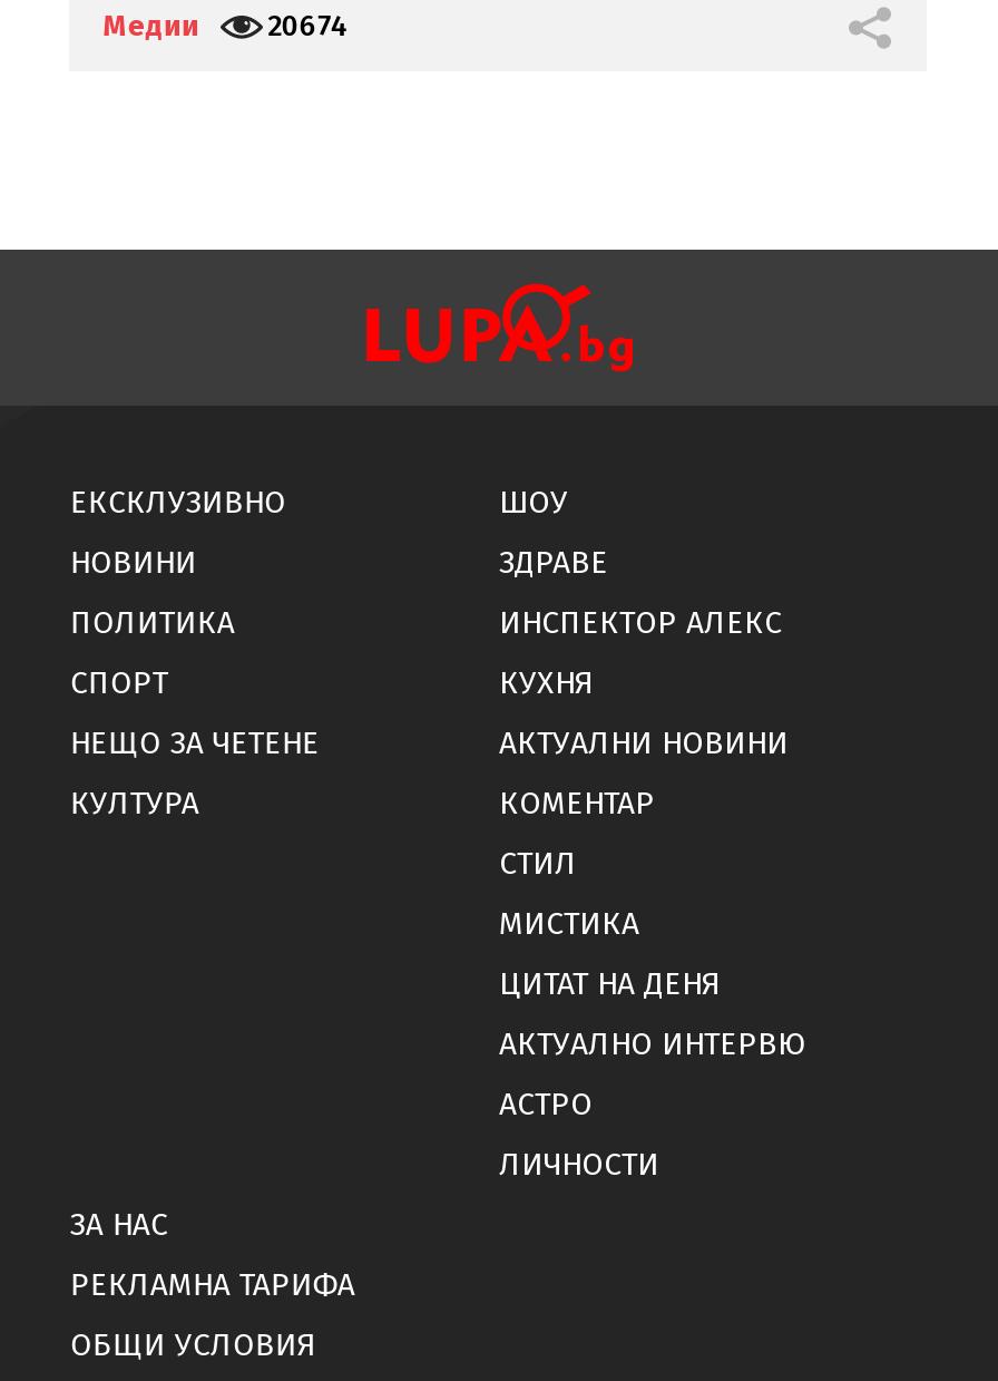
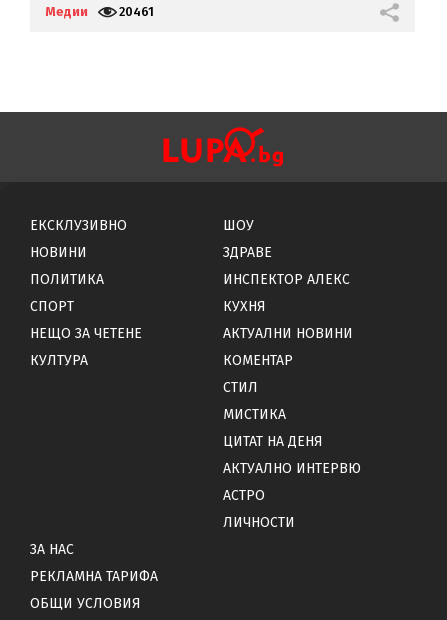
[268,9,348,42] 20674 -> [119,4,154,19] 20461

